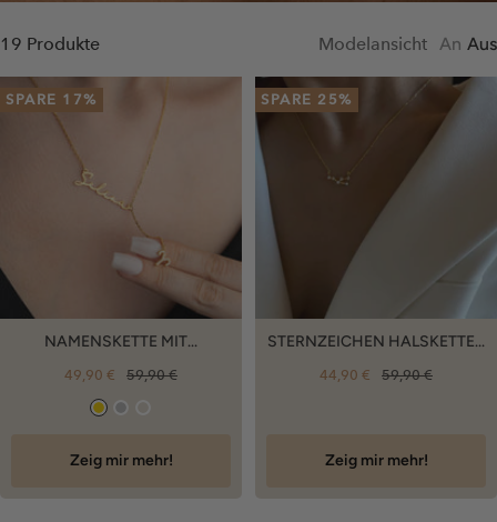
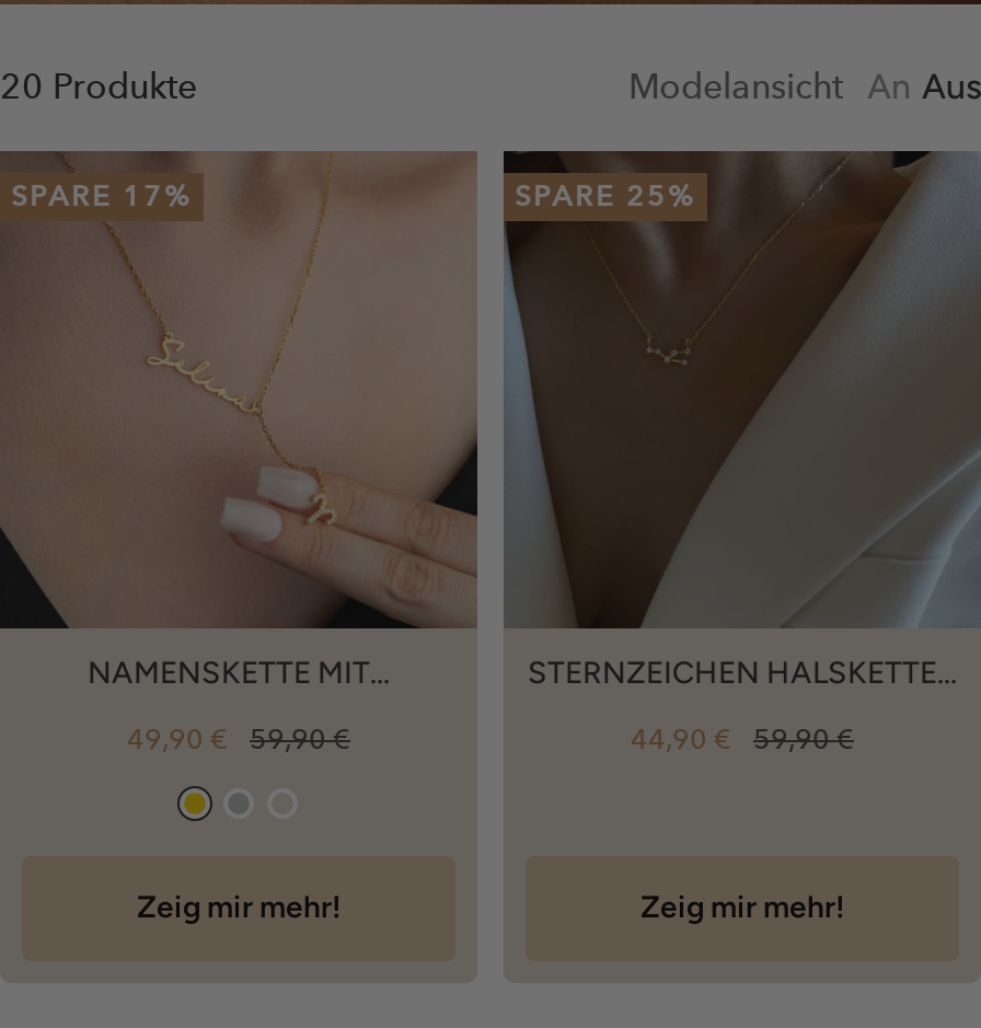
[0,33,100,54] 19 Produkte -> [0,65,197,107] 20 Produkte

